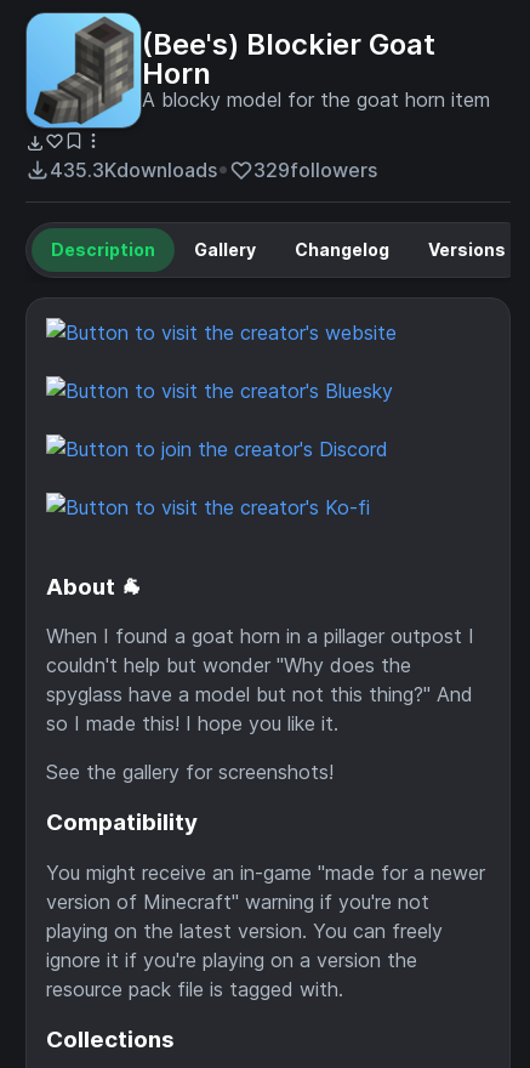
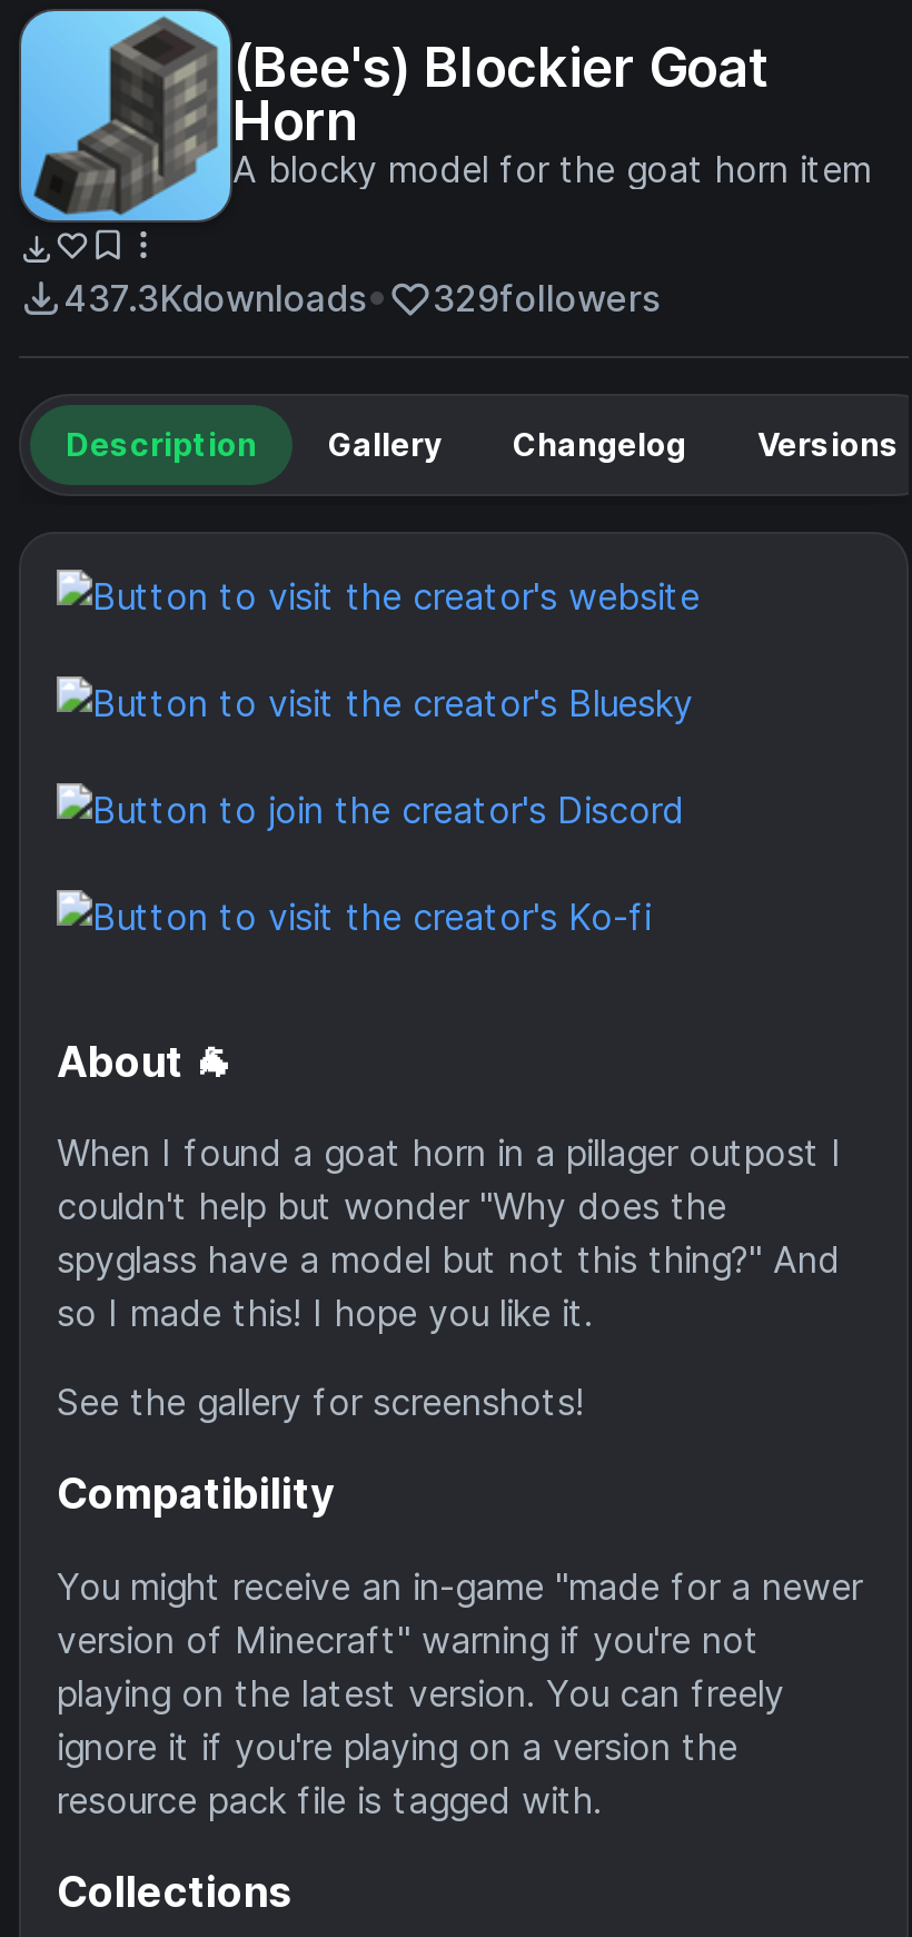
[50,158,377,182] 435.3Kdownloads 329followers -> [63,276,660,320] 437.3Kdownloads 329followers

